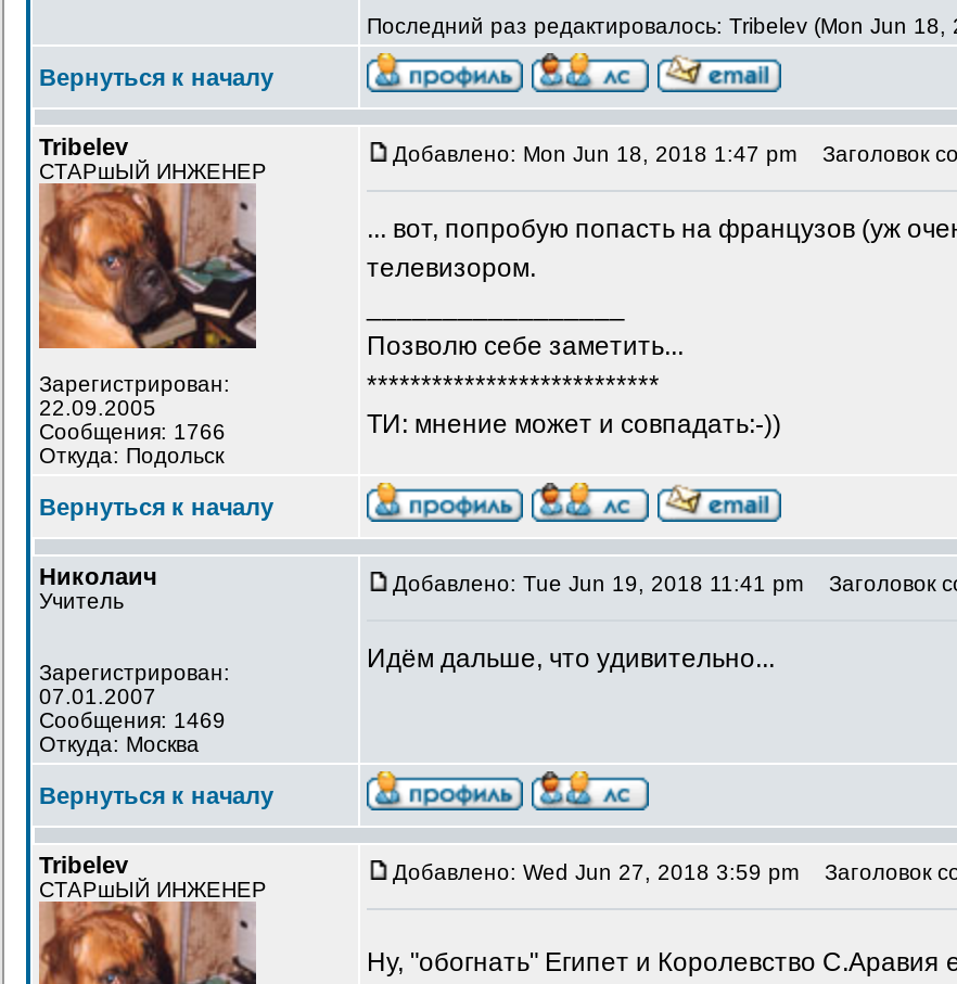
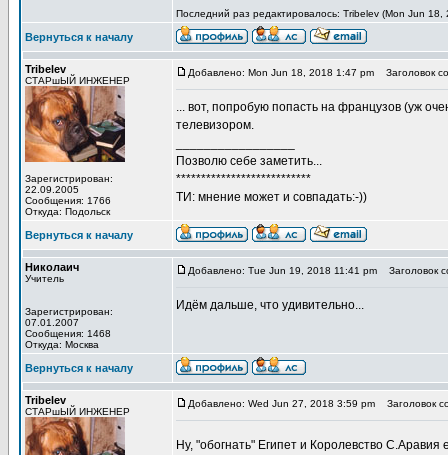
[39,708,226,732] Сообщения: 1469 -> [25,328,111,339] Сообщения: 1468

